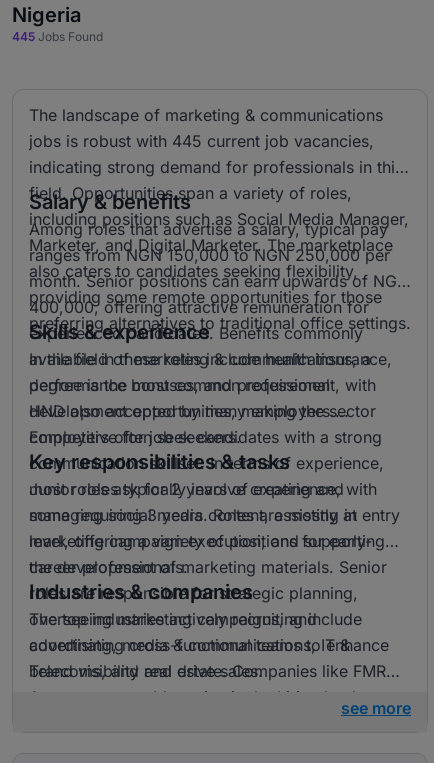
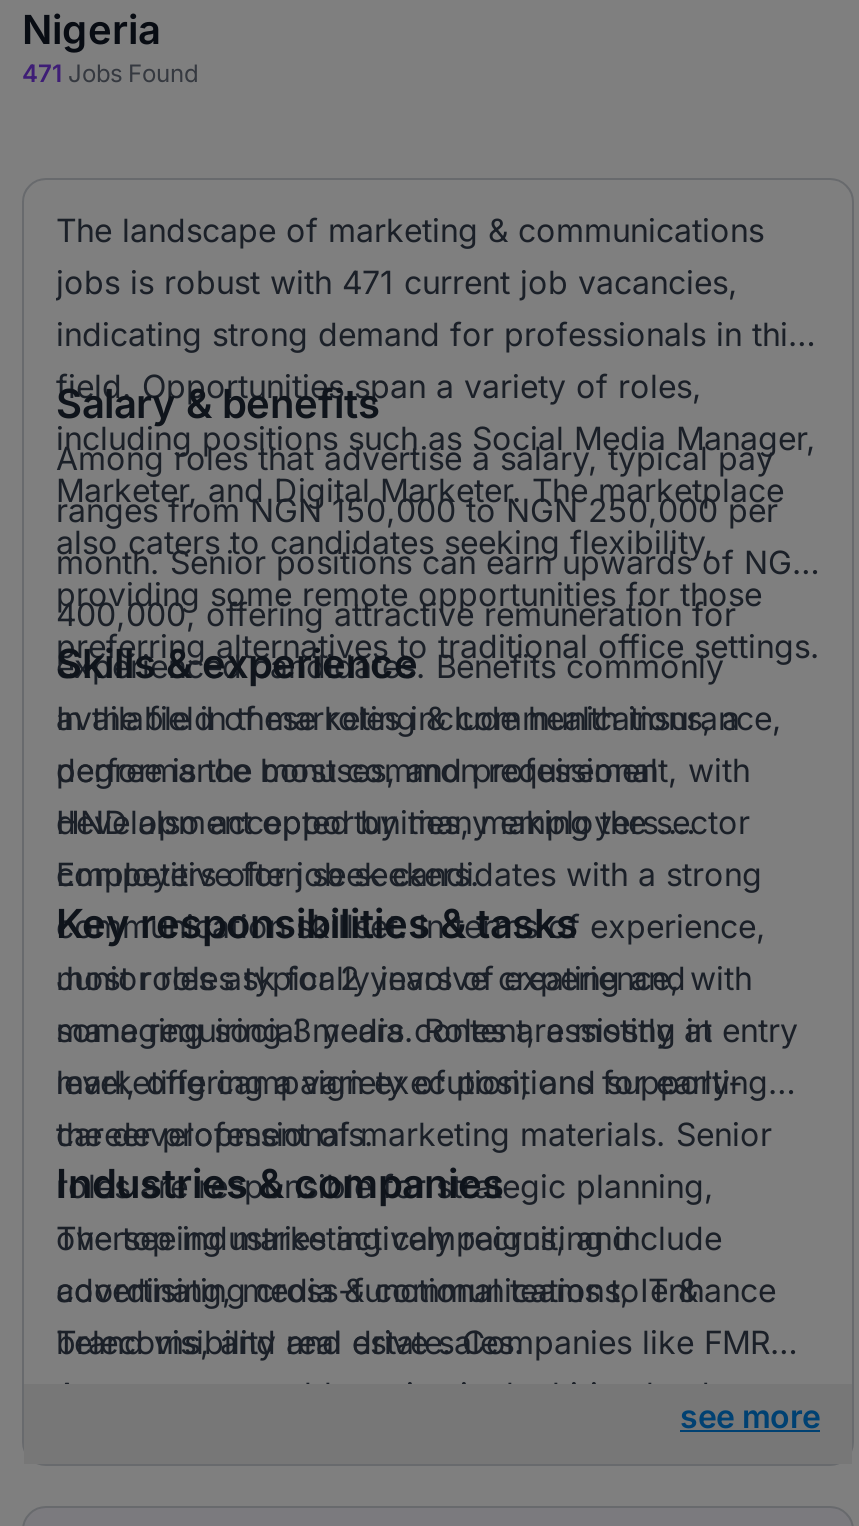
[12,29,103,44] 445 Jobs Found -> [22,58,198,88] 471 Jobs Found
[29,131,374,151] jobs is robust with 445 current job vacancies, -> [56,262,738,302] jobs is robust with 471 current job vacancies,

